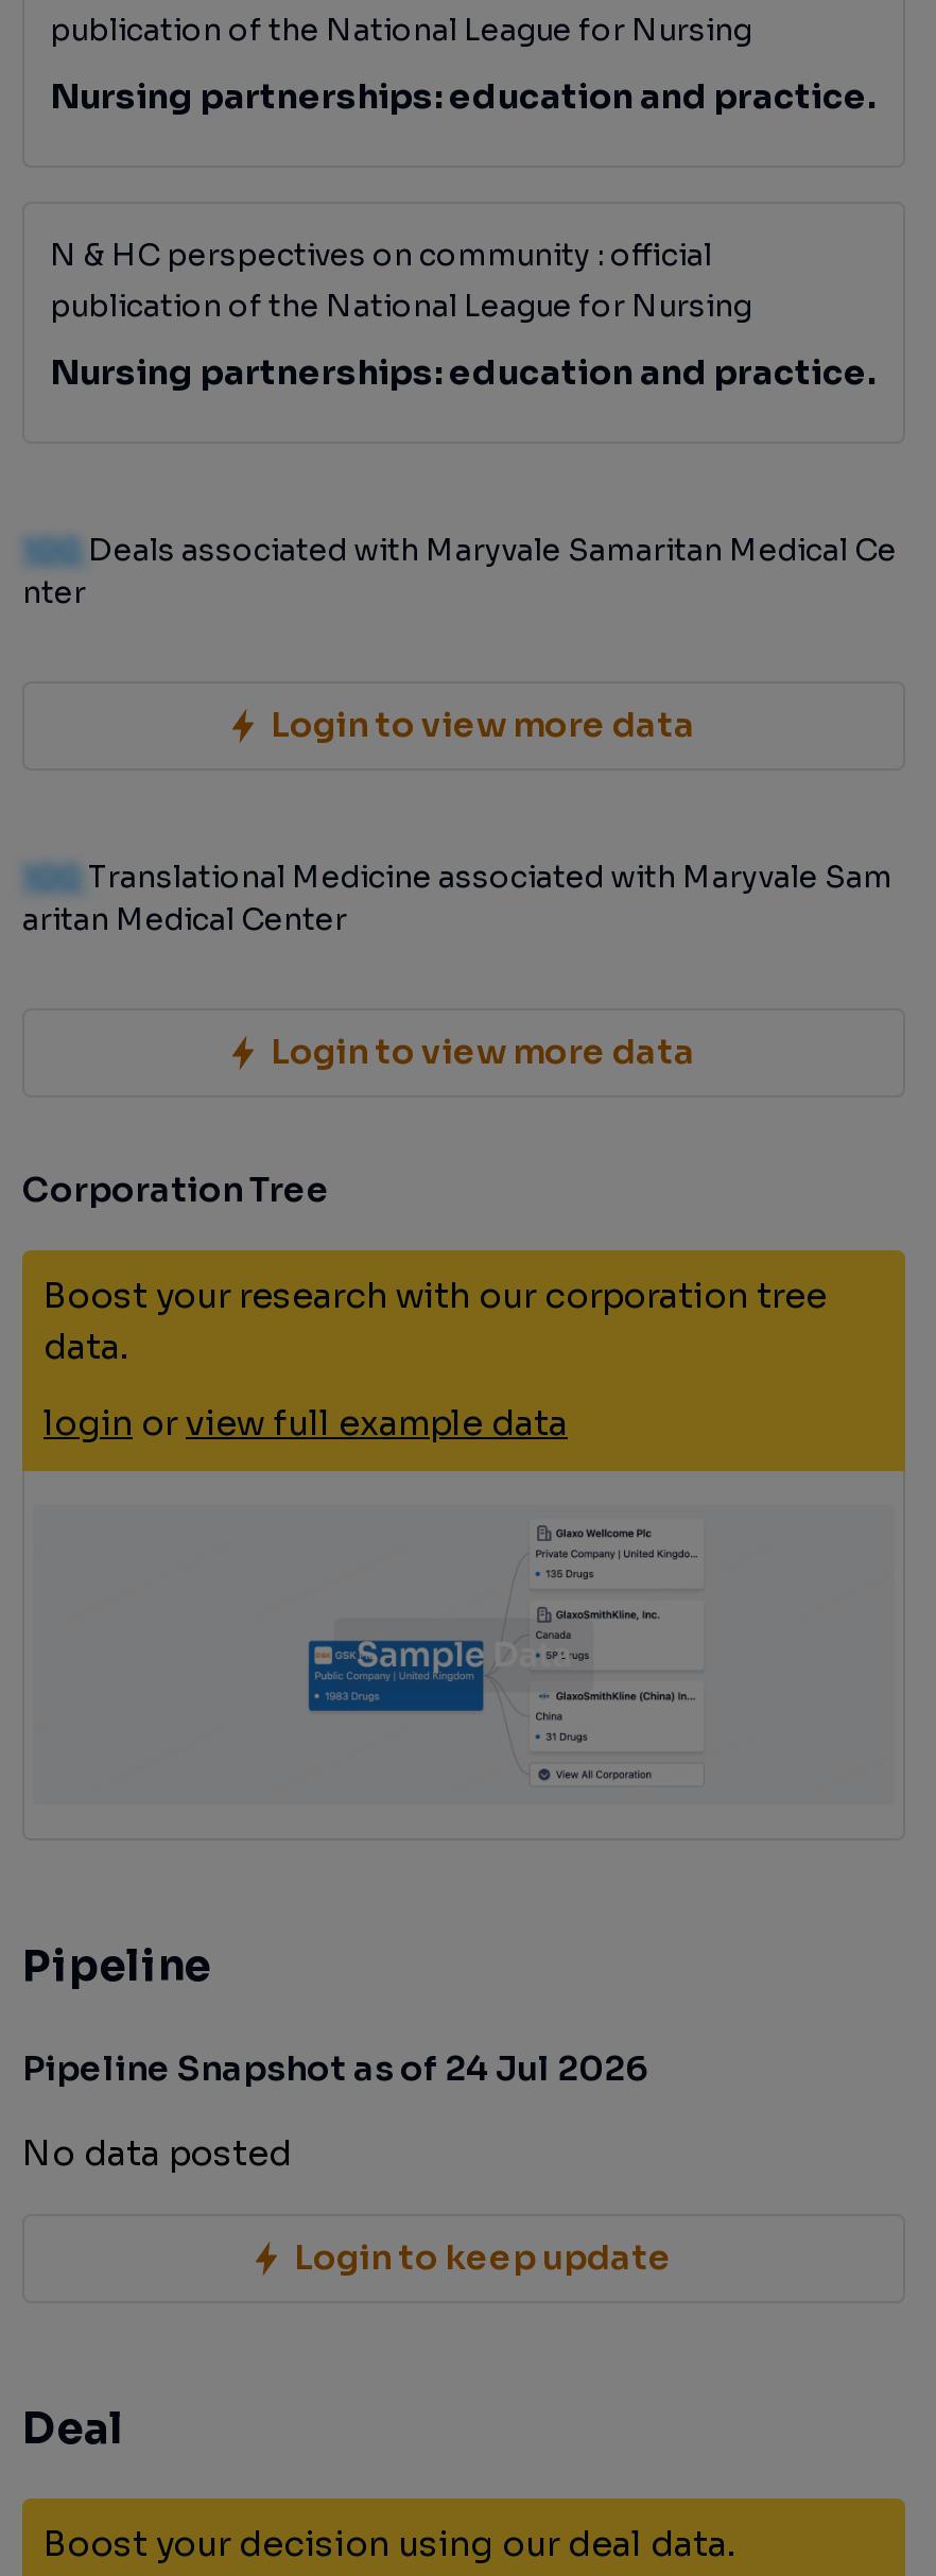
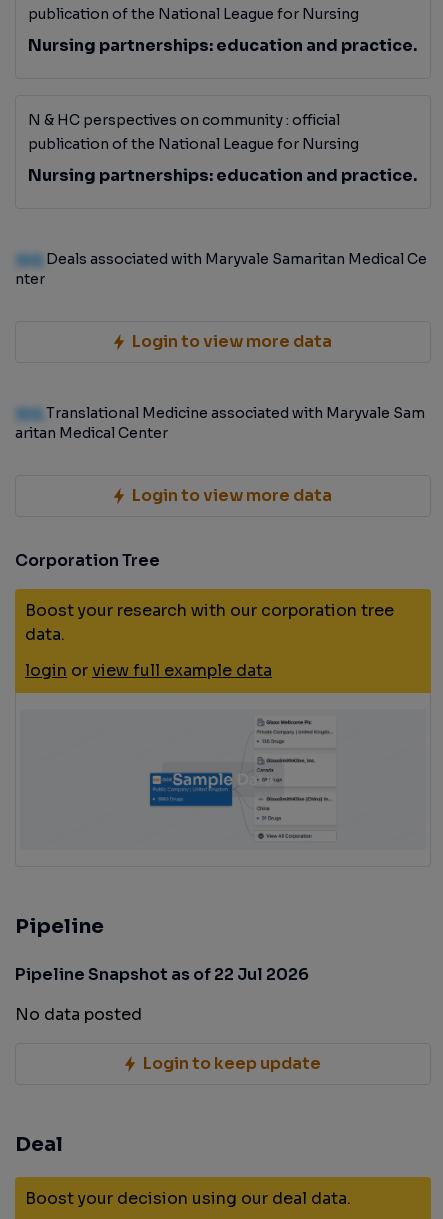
[22,2046,648,2091] Pipeline Snapshot as of 24 Jul 2026 -> [15,964,309,985] Pipeline Snapshot as of 22 Jul 2026

